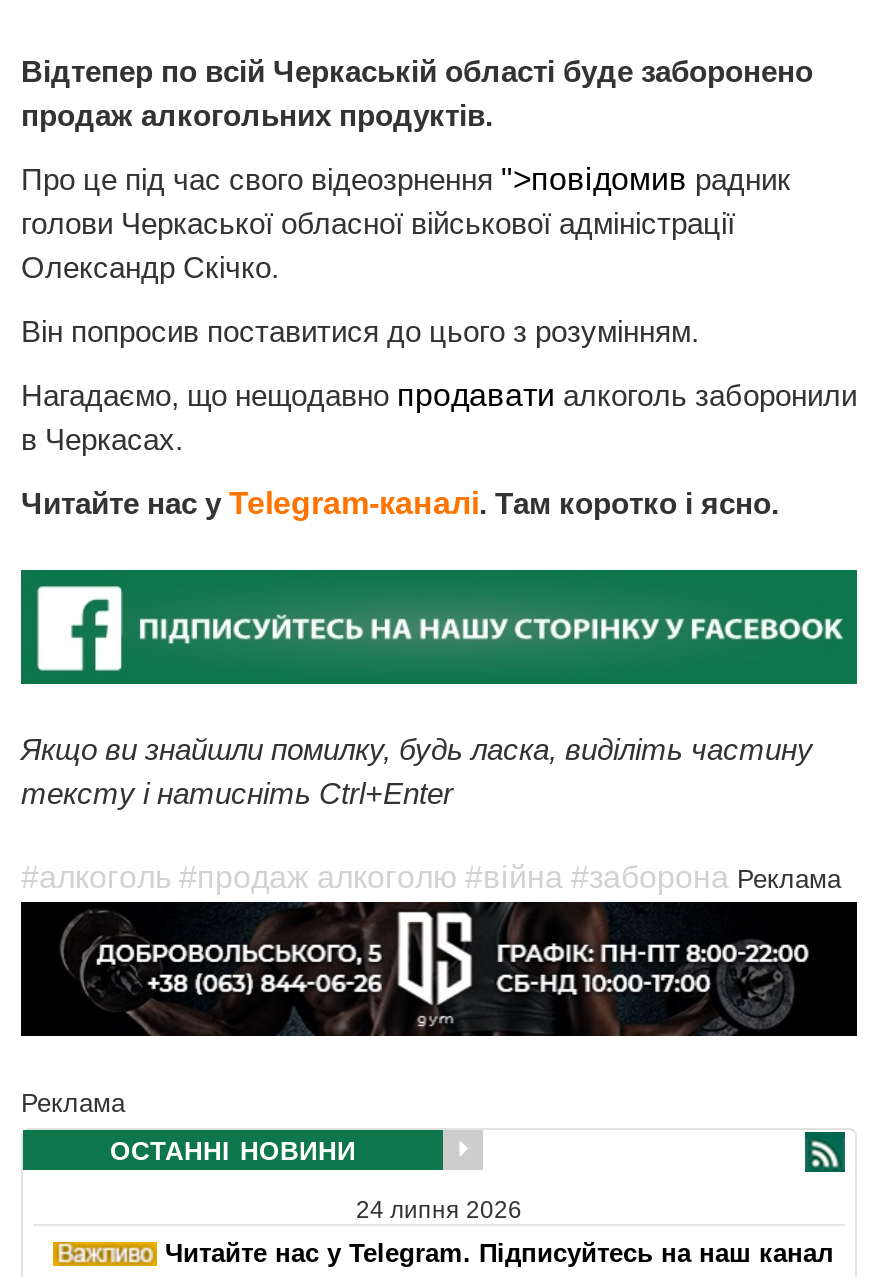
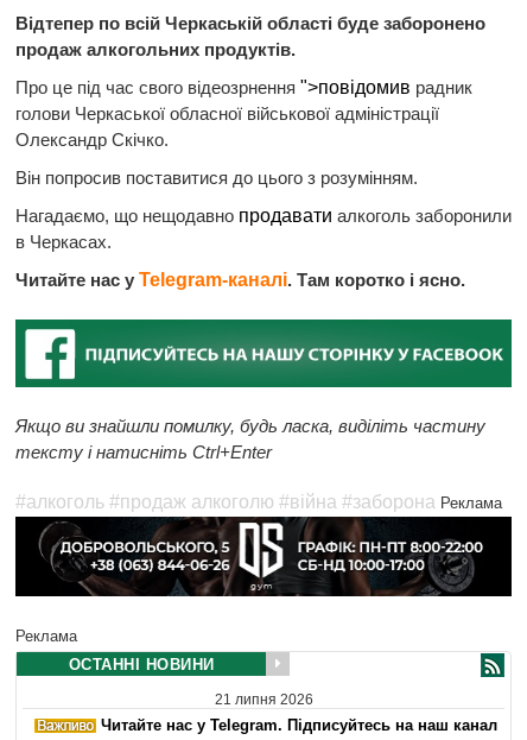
[356,1196,522,1224] 24 липня 2026 -> [214,691,313,708] 21 липня 2026

